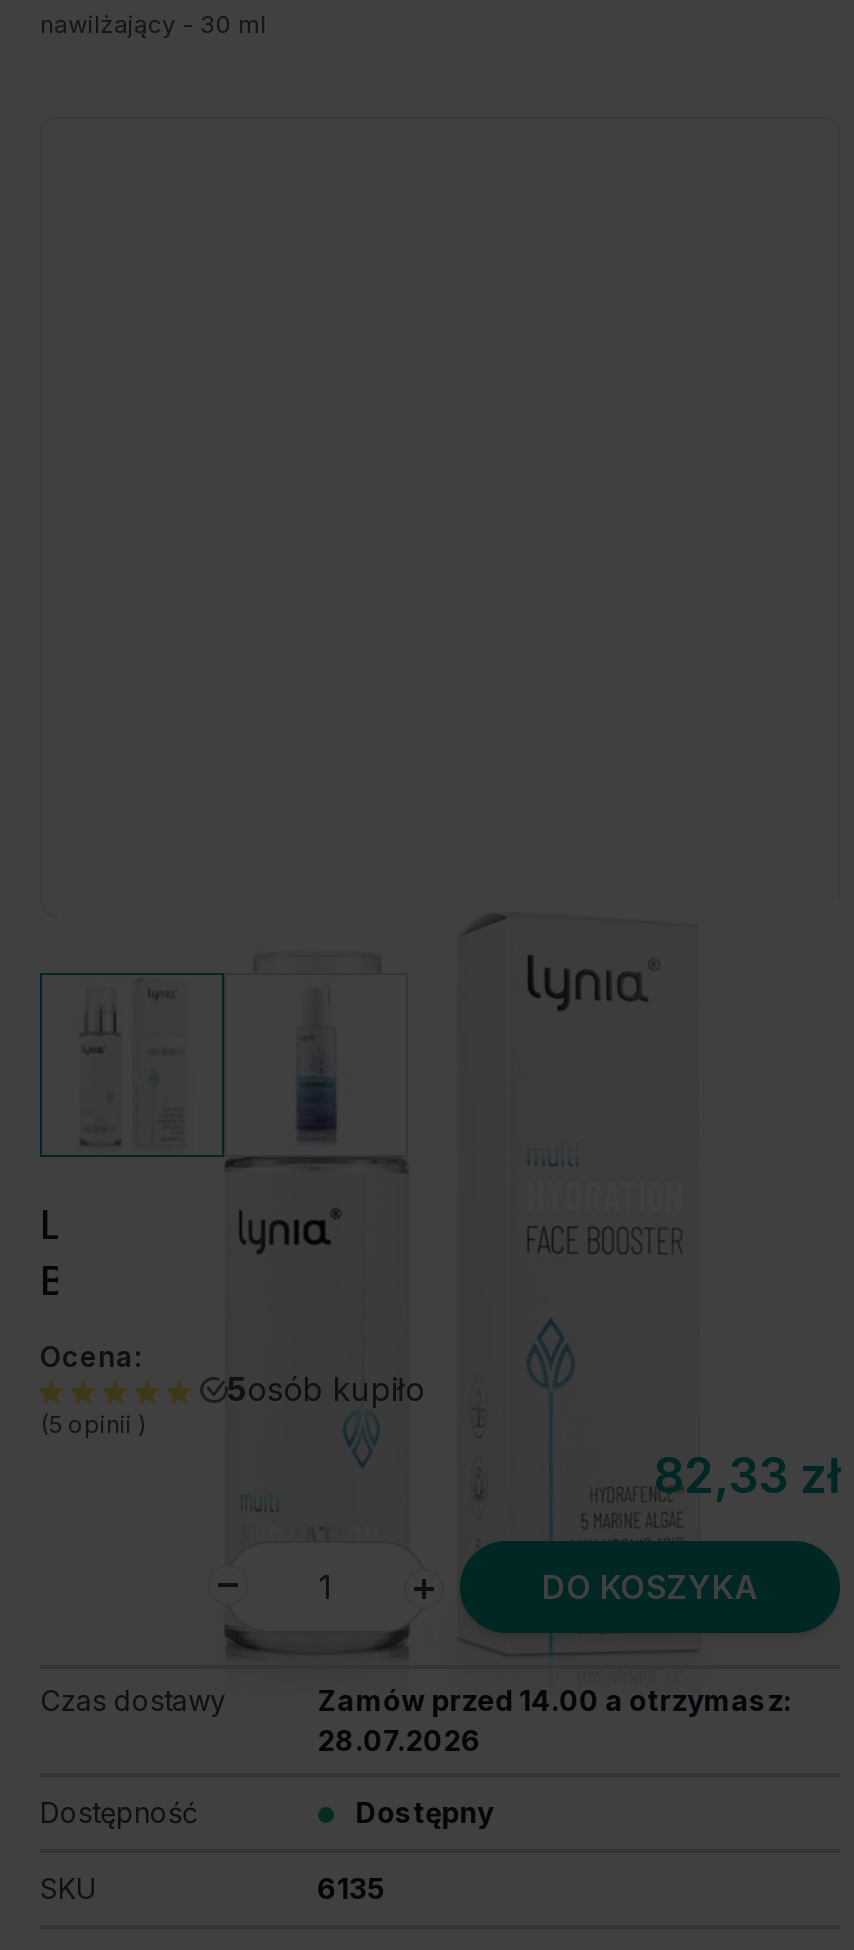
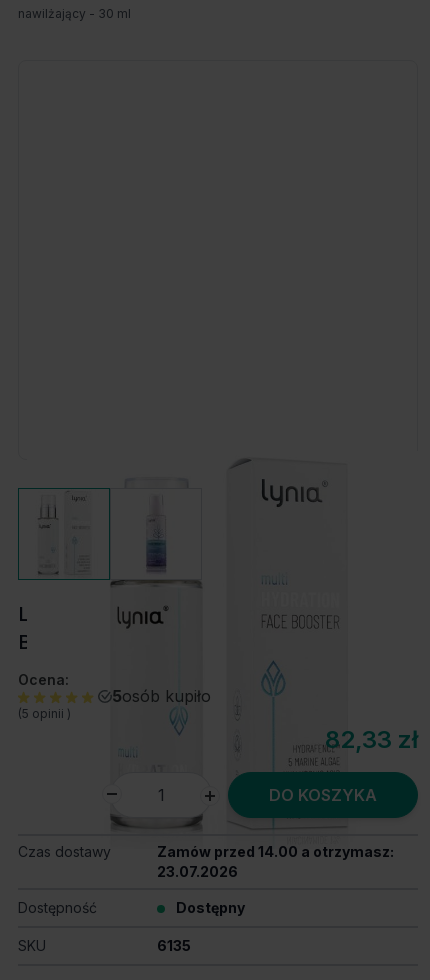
[317,1724,481,1758] 28.07.2026 -> [157,863,238,880] 23.07.2026

